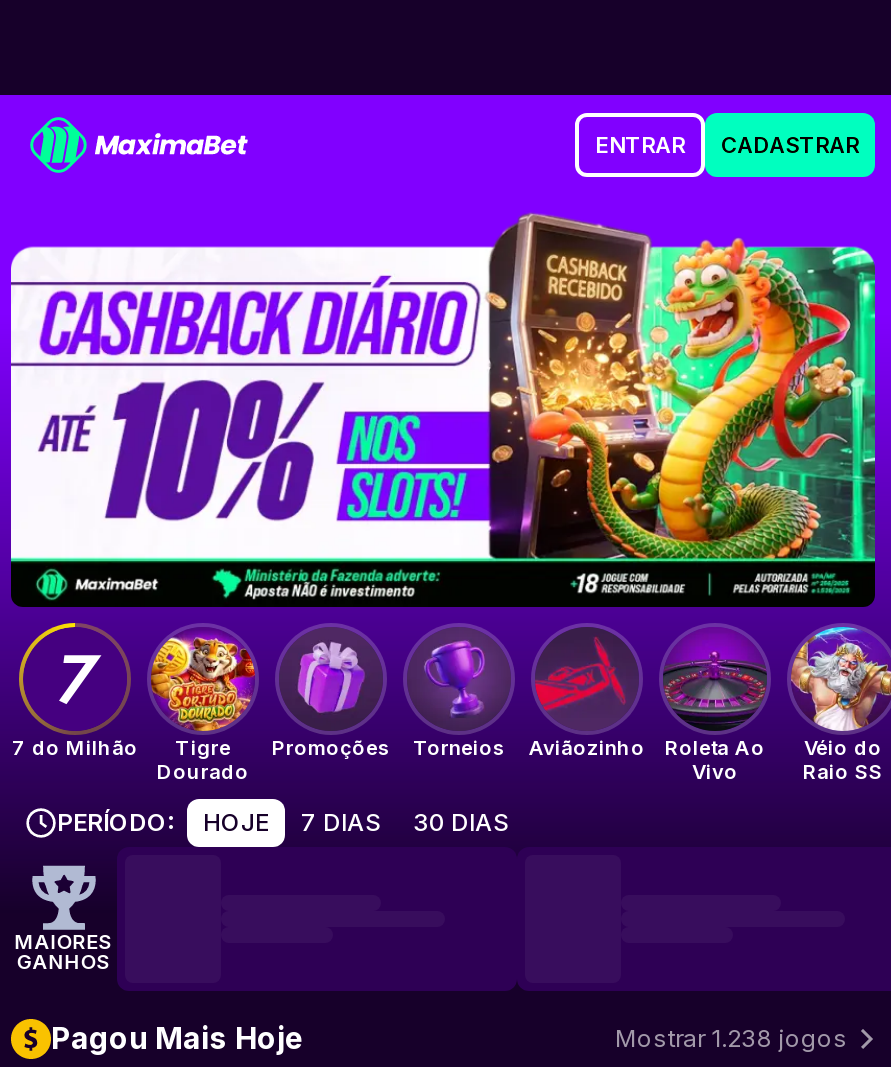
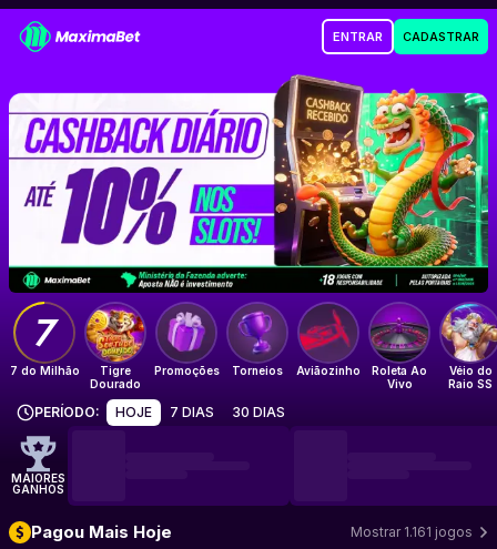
[615,1022,847,1052] Mostrar 1.238 jogos -> [351,523,473,540] Mostrar 1.161 jogos

